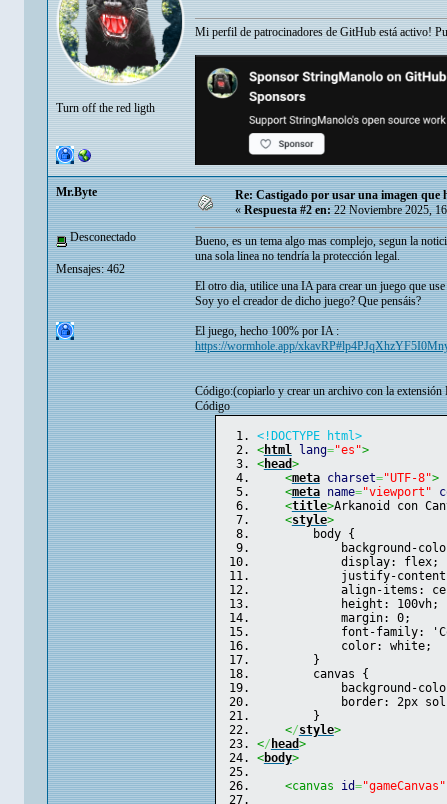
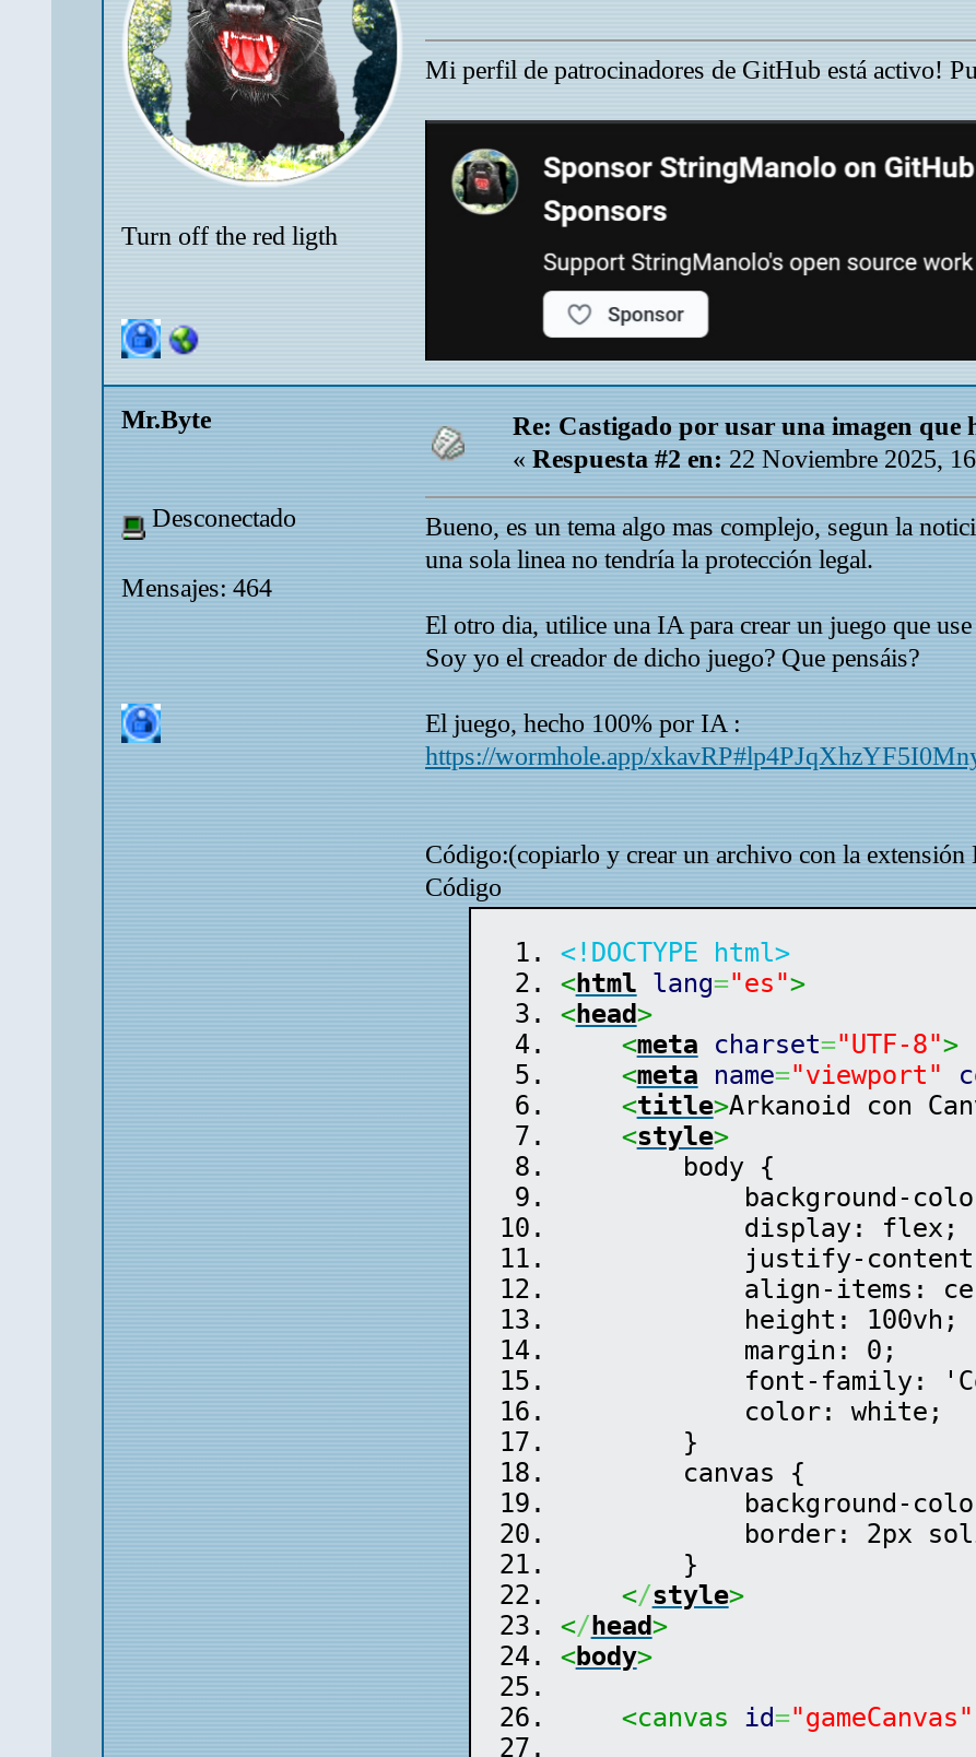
[56,262,125,276] Mensajes: 462 -> [121,572,272,603] Mensajes: 464

